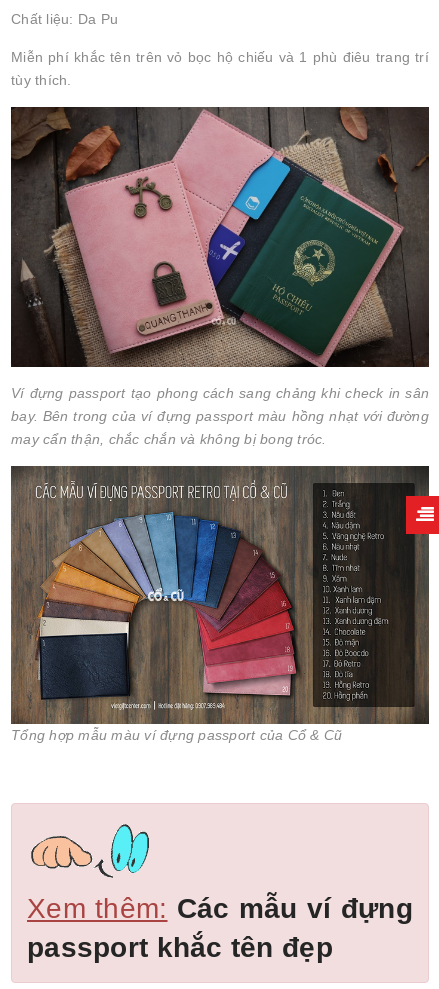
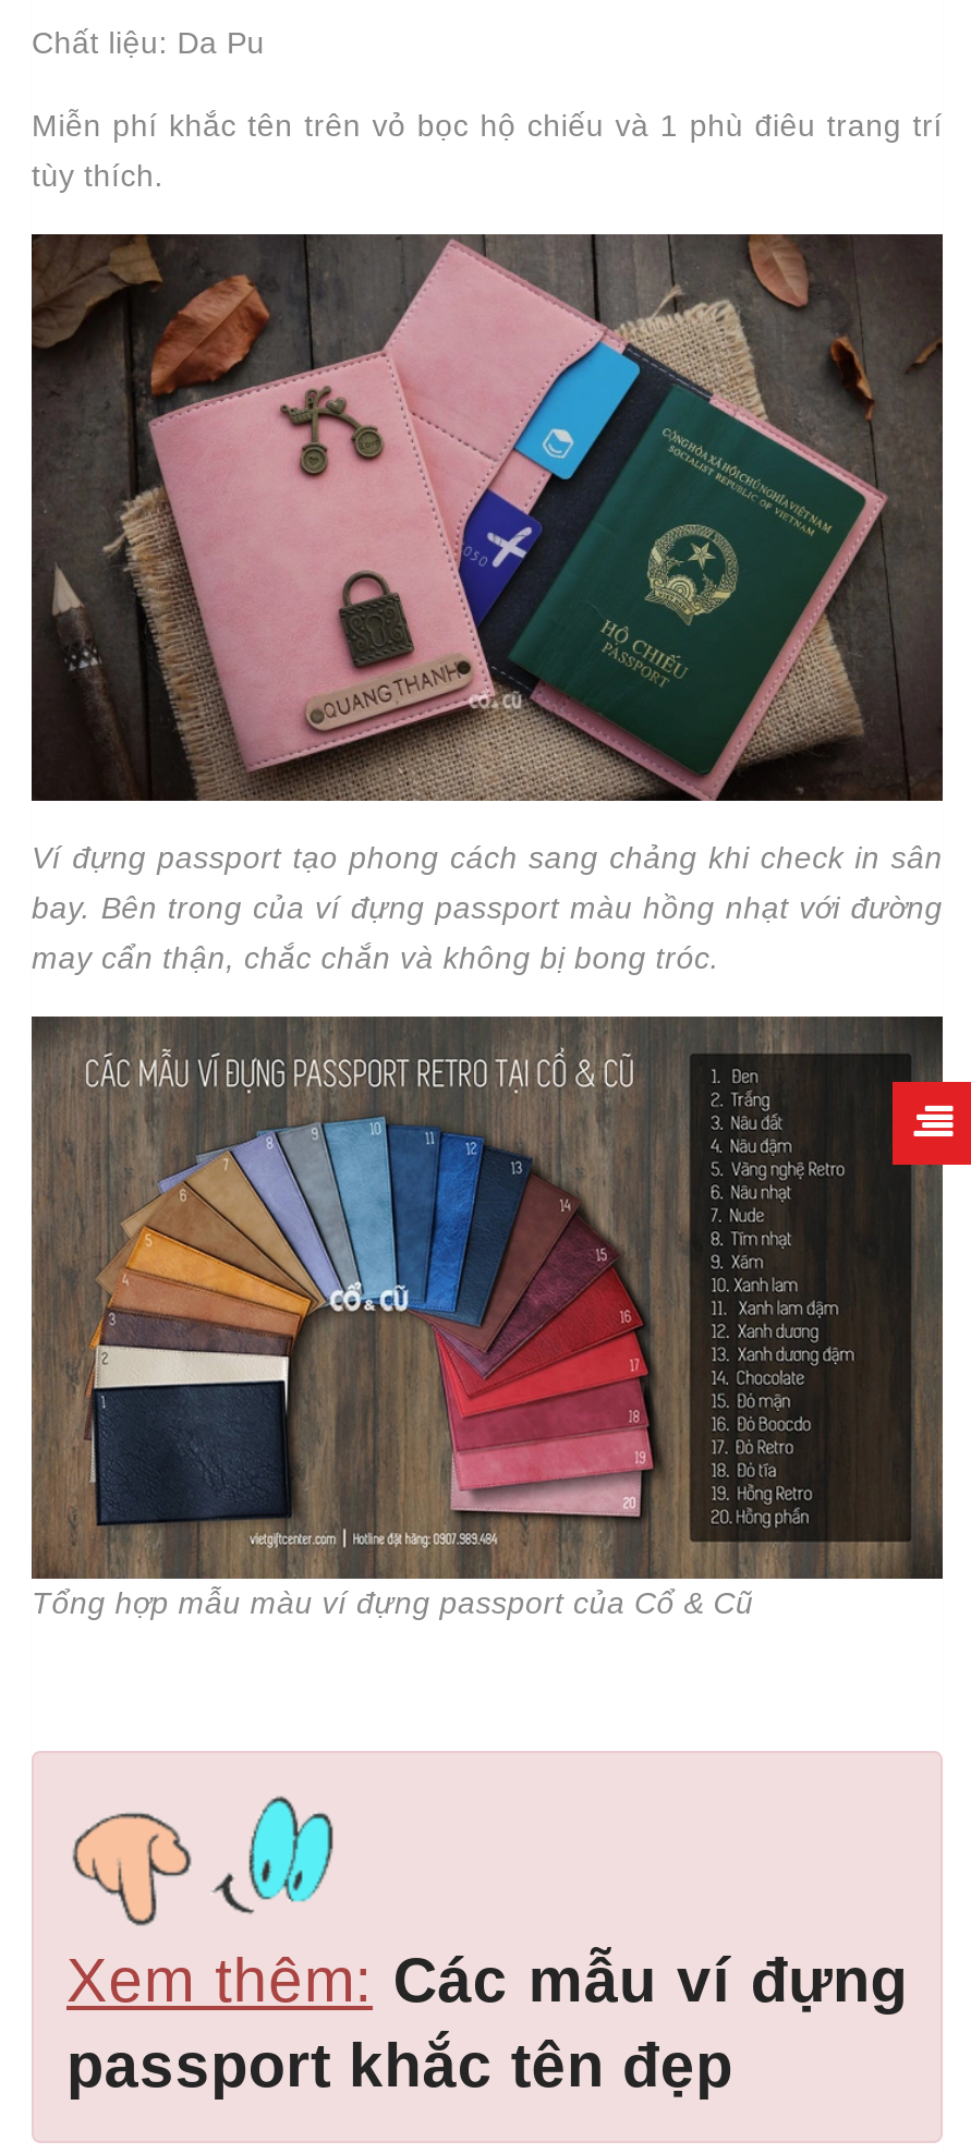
[31,832,93,883] [image] -> [73,1812,208,1927] [image]

